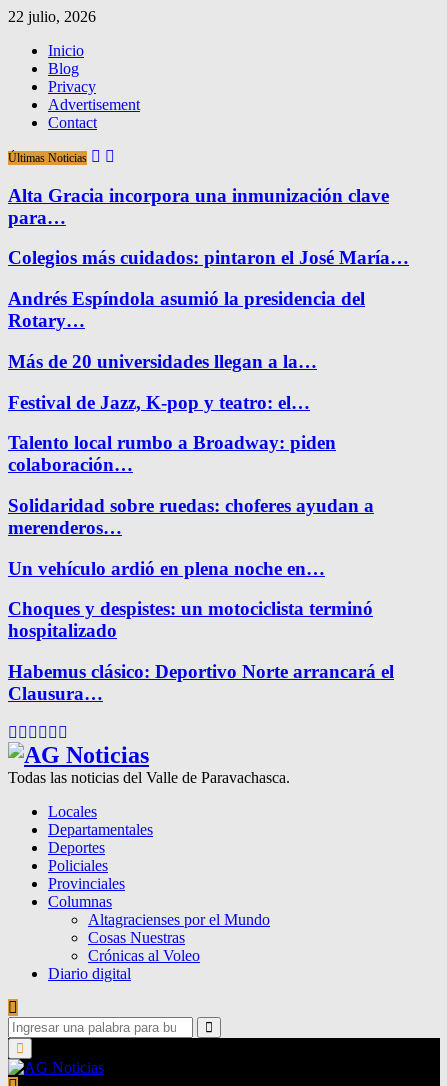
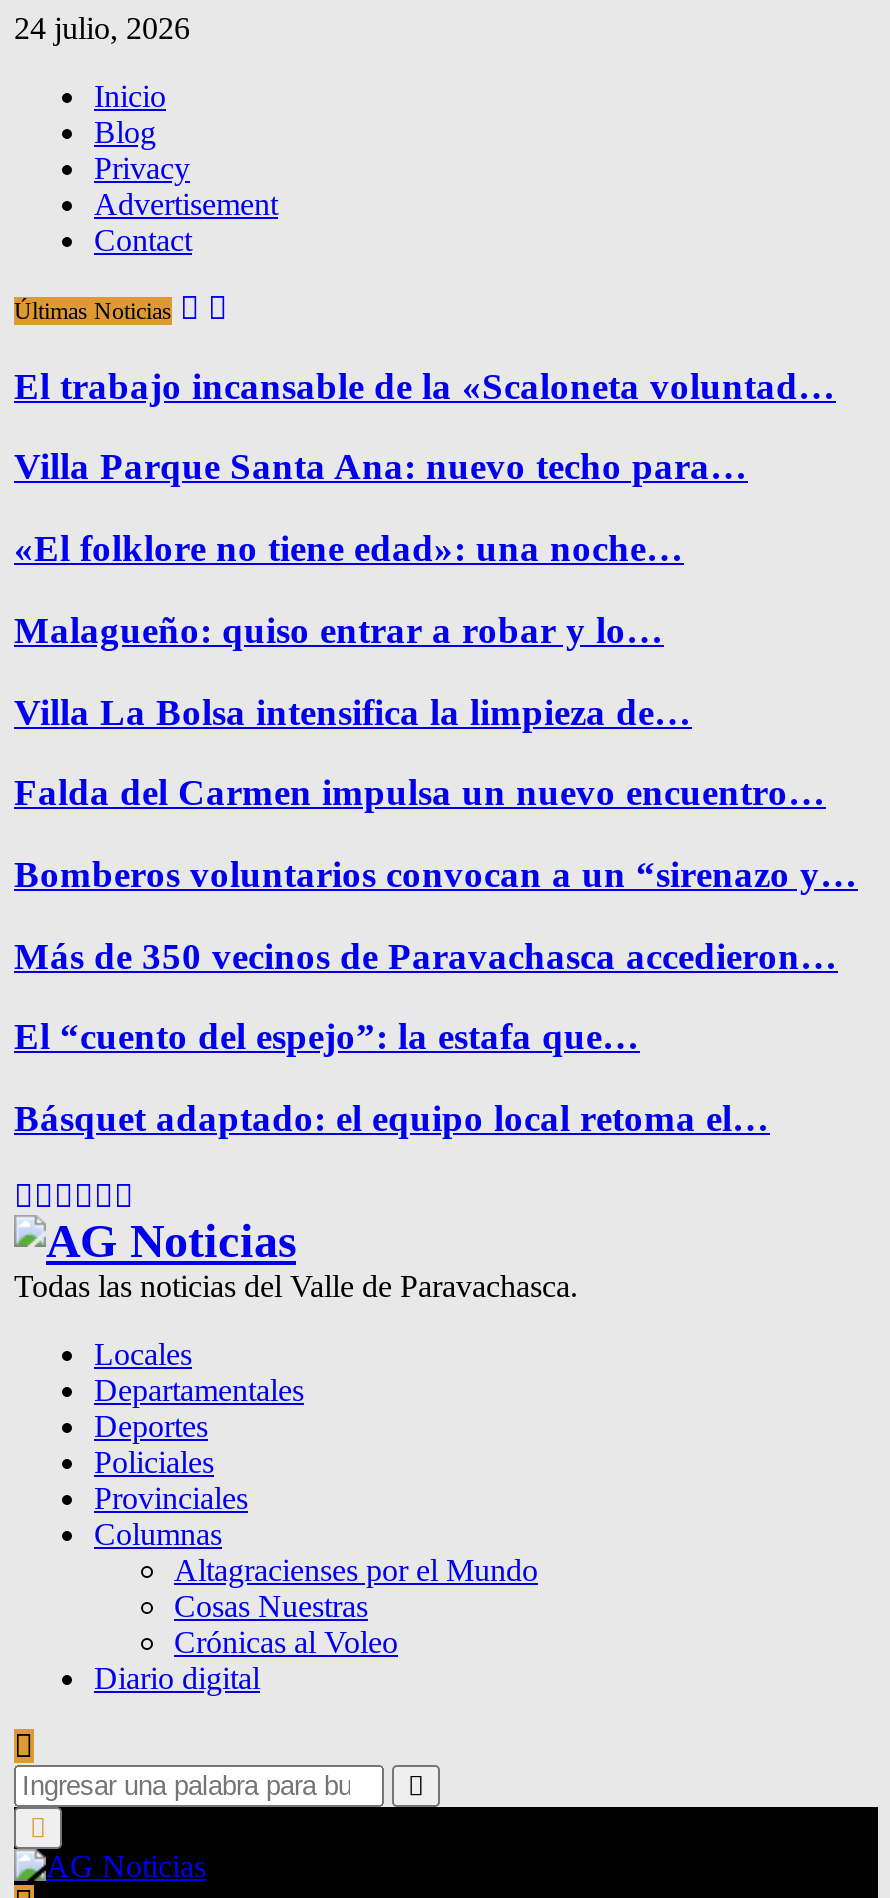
[8,8,96,25] 22 julio, 2026 -> [14,11,190,45] 24 julio, 2026
[8,185,389,228] Alta Gracia incorpora una inmunización clave | para… -> [14,364,836,406] El trabajo incansable de la «Scaloneta voluntad…
[8,247,409,268] Colegios más cuidados: pintaron el José María… -> [14,446,748,488] Villa Parque Santa Ana: nuevo techo para…
[8,288,365,331] Andrés Espíndola asumió la presidencia del | Rotary… -> [14,527,684,569] «El folklore no tiene edad»: una noche…
[8,351,317,372] Más de 20 universidades llegan a la… -> [14,609,664,651] Malagueño: quiso entrar a robar y lo…
[8,392,310,413] Festival de Jazz, K-pop y teatro: el… -> [14,690,692,732] Villa La Bolsa intensifica la limpieza de…
[8,432,336,475] Talento local rumbo a Broadway: piden | colaboración… -> [14,772,826,814] Falda del Carmen impulsa un nuevo encuentro…
[8,495,374,538] Solidaridad sobre ruedas: choferes ayudan a | merenderos… -> [14,853,858,895] Bomberos voluntarios convocan a un “sirenazo y…
[8,558,325,579] Un vehículo ardió en plena noche en… -> [14,935,838,977] Más de 350 vecinos de Paravachasca accedieron…
[8,598,373,641] Choques y despistes: un motociclista terminó | hospitalizado -> [14,1016,640,1058] El “cuento del espejo”: la estafa que…
[8,661,394,704] Habemus clásico: Deportivo Norte arrancará el | Clausura… -> [14,1097,770,1139] Básquet adaptado: el equipo local retoma el…

